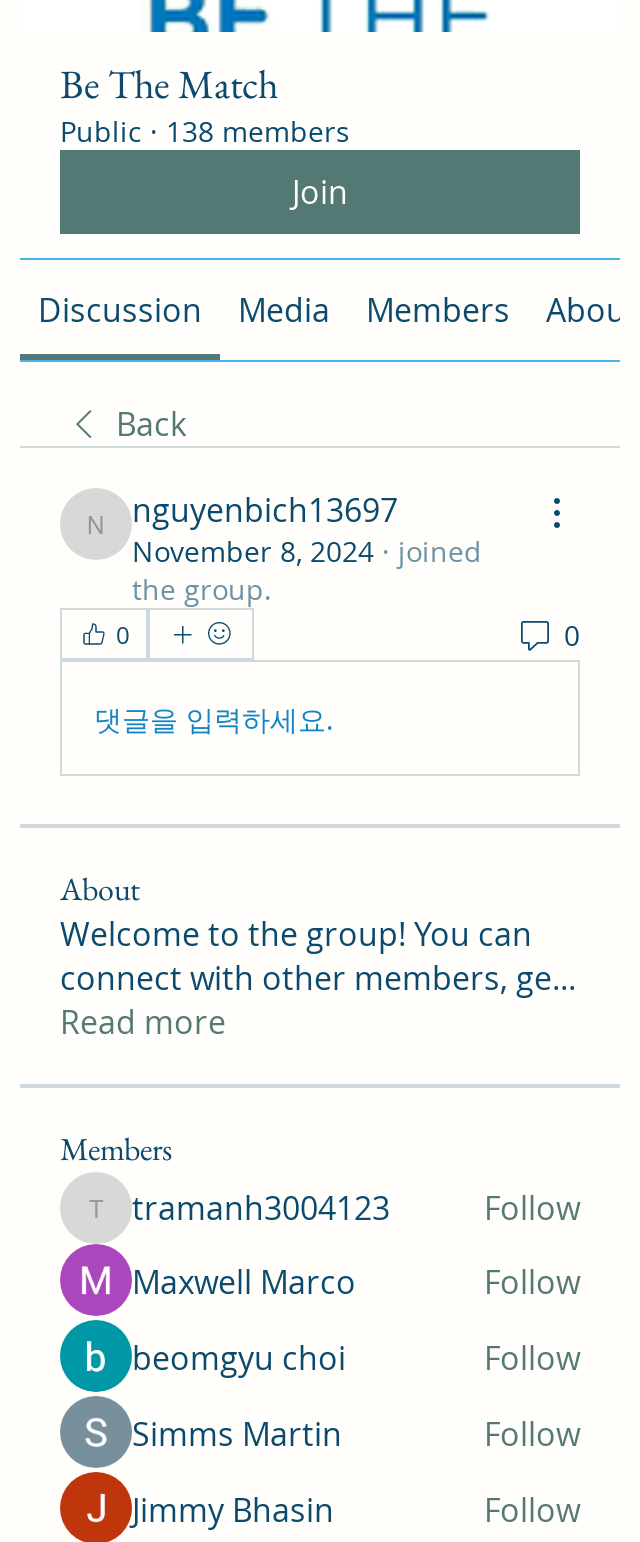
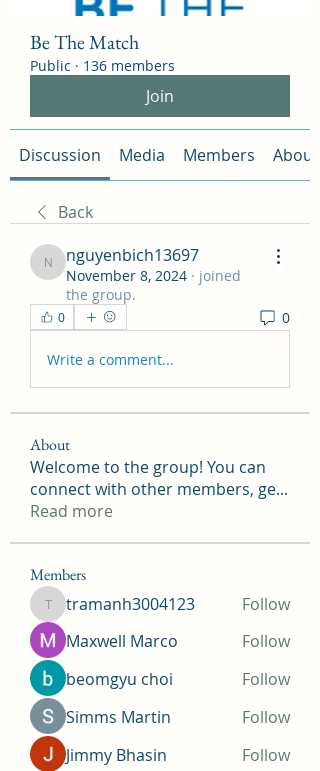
[60,112,350,150] Public · 138 members -> [30,56,175,75] Public · 136 members
[94,699,334,737] 댓글을 입력하세요. -> [47,349,174,368] Write a comment...

